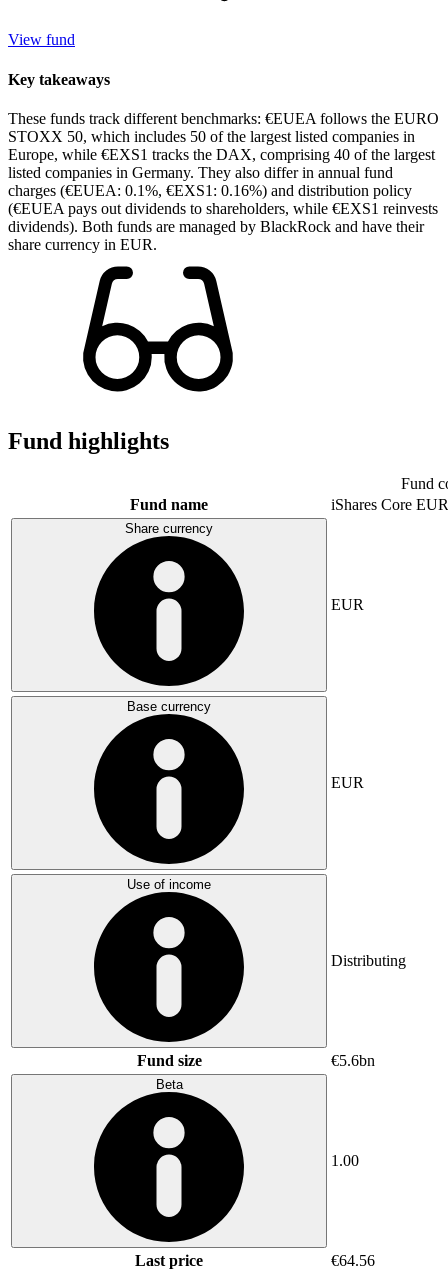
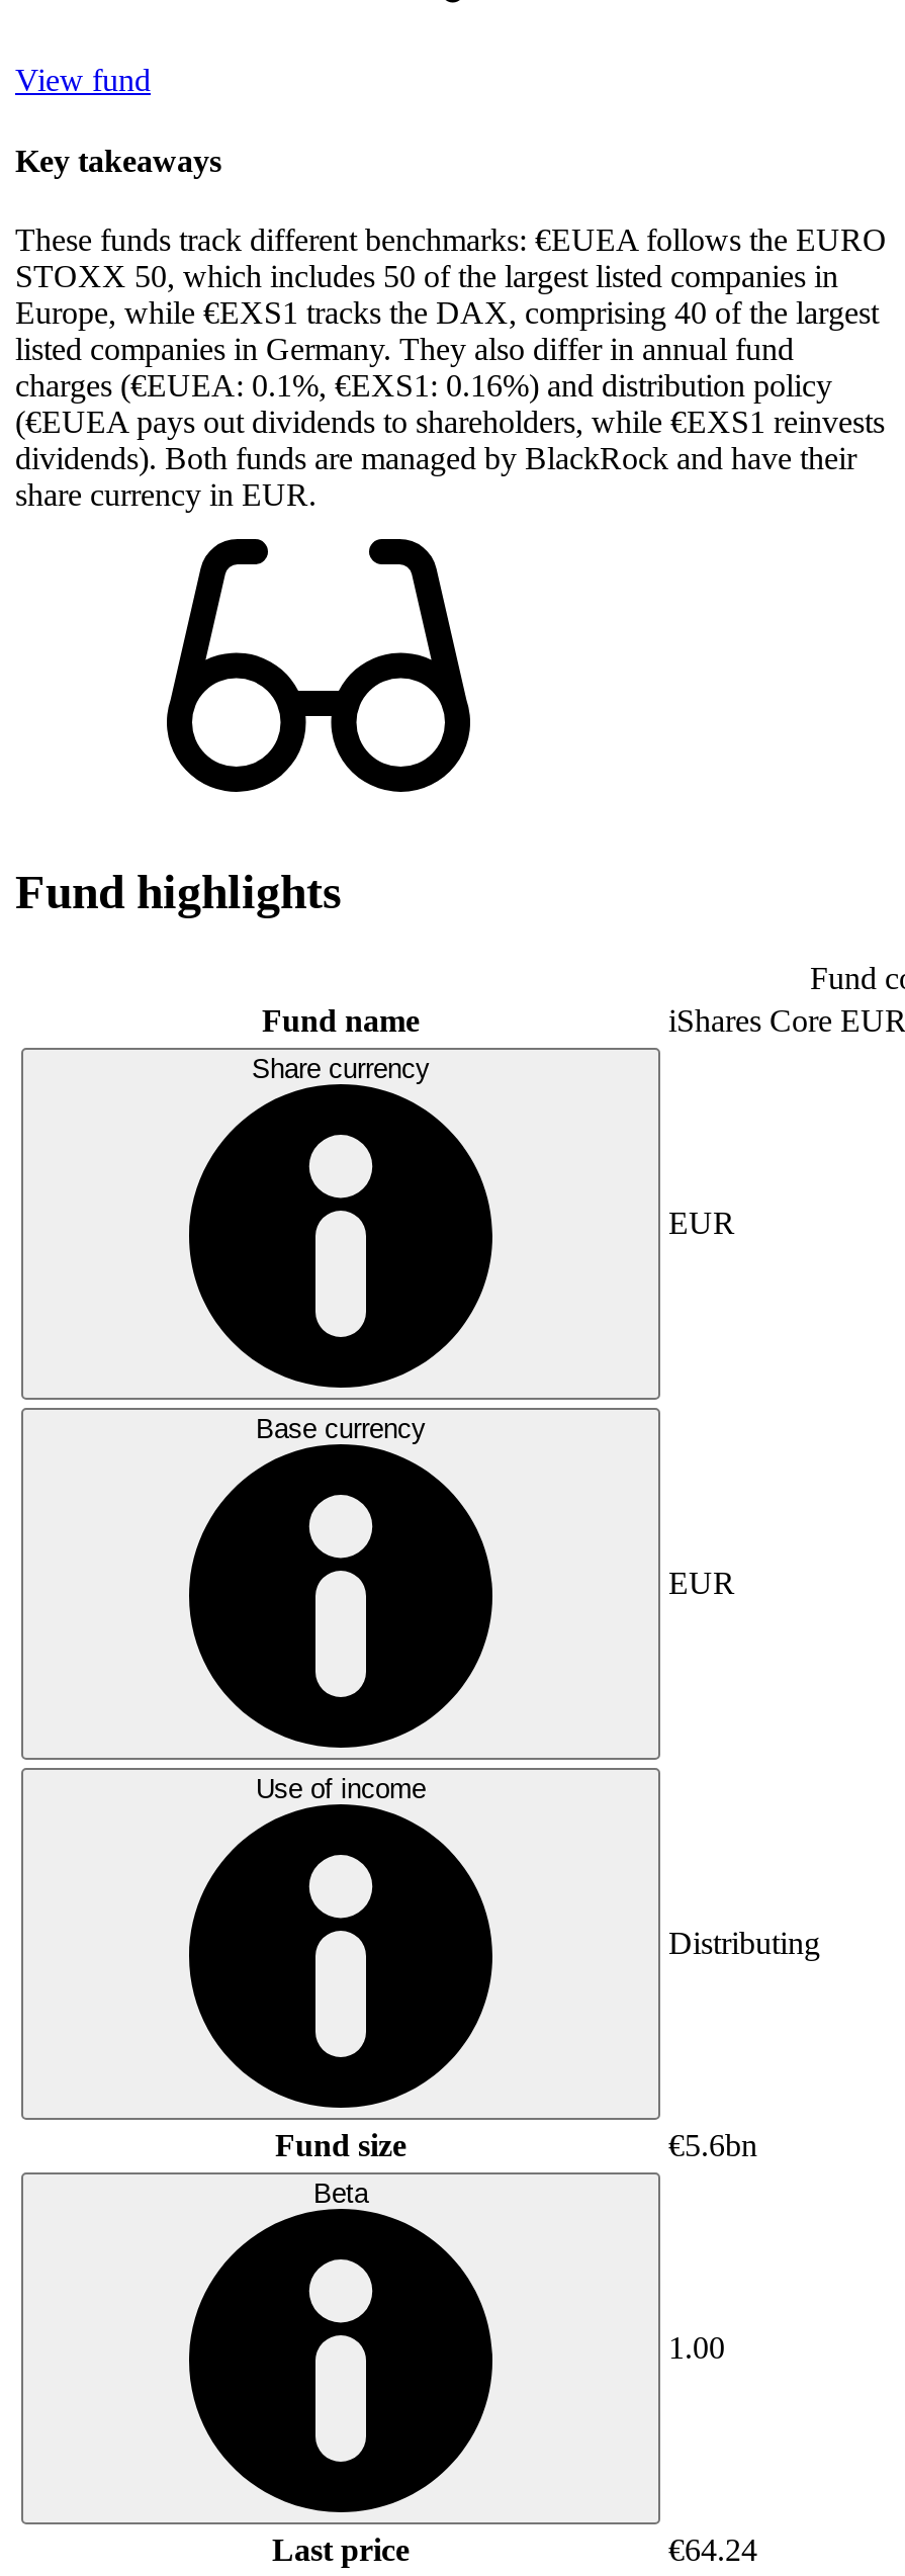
[331,1252,375,1269] €64.56 -> [668,2532,757,2566] €64.24

